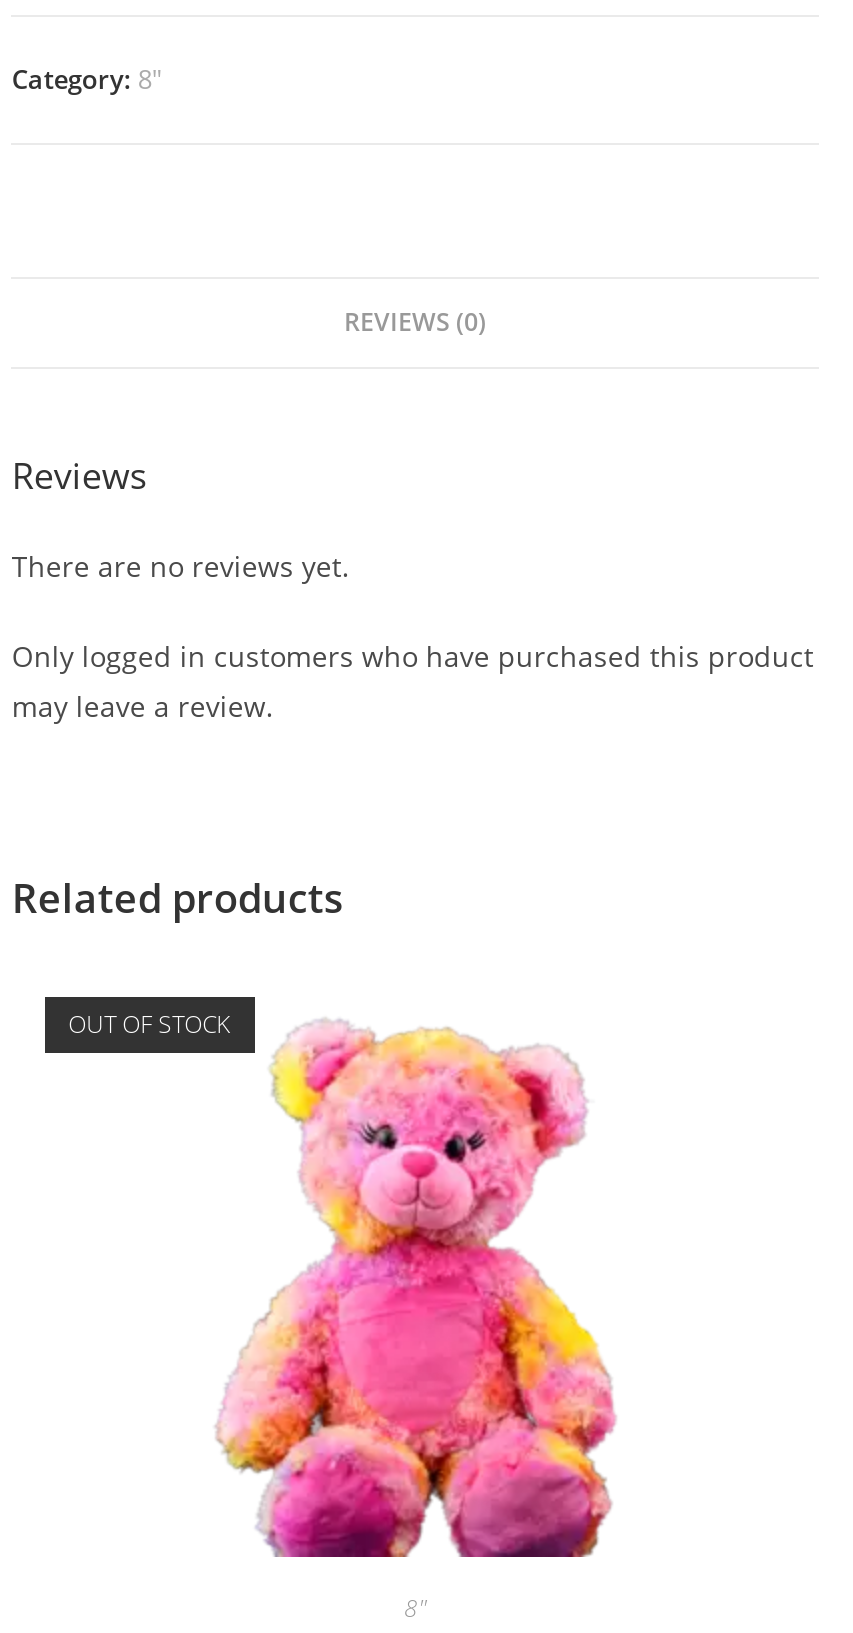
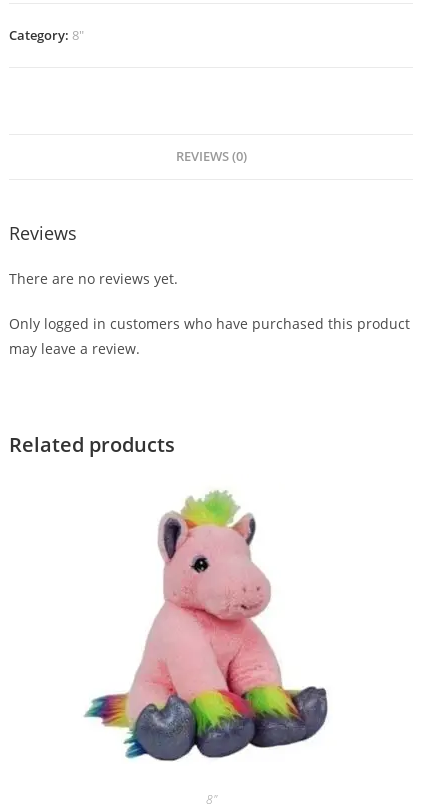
[163,989,649,1559] [image] -> [83,489,329,774] [image]
[68,1006,230,1040] OUT OF STOCK -> none

